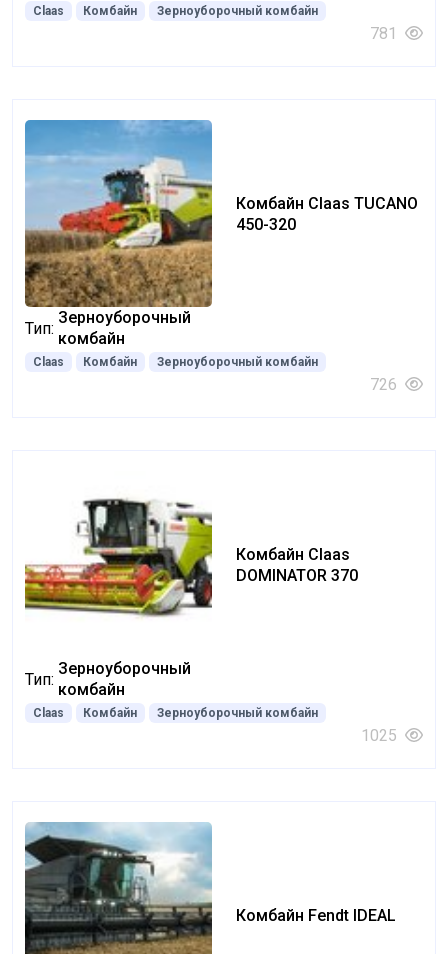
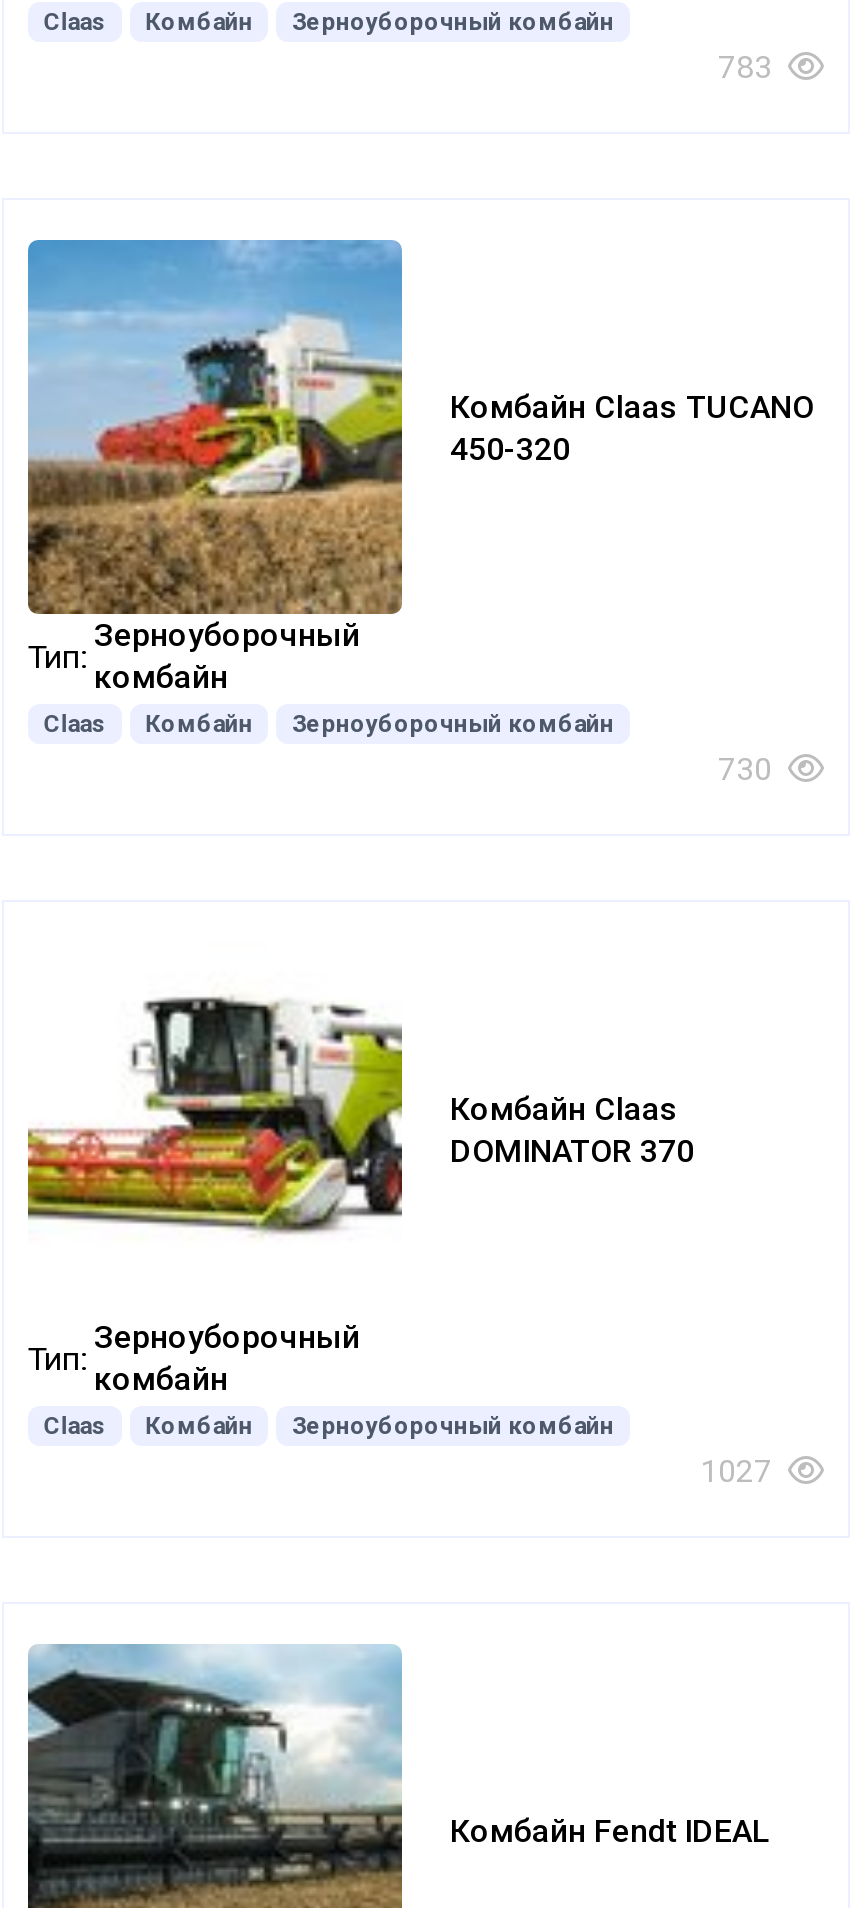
[370,24,405,43] 781 -> [718,48,788,86] 783
[370,375,405,394] 726 -> [718,750,788,788] 730
[361,726,405,745] 1025 -> [700,1452,788,1490] 1027

